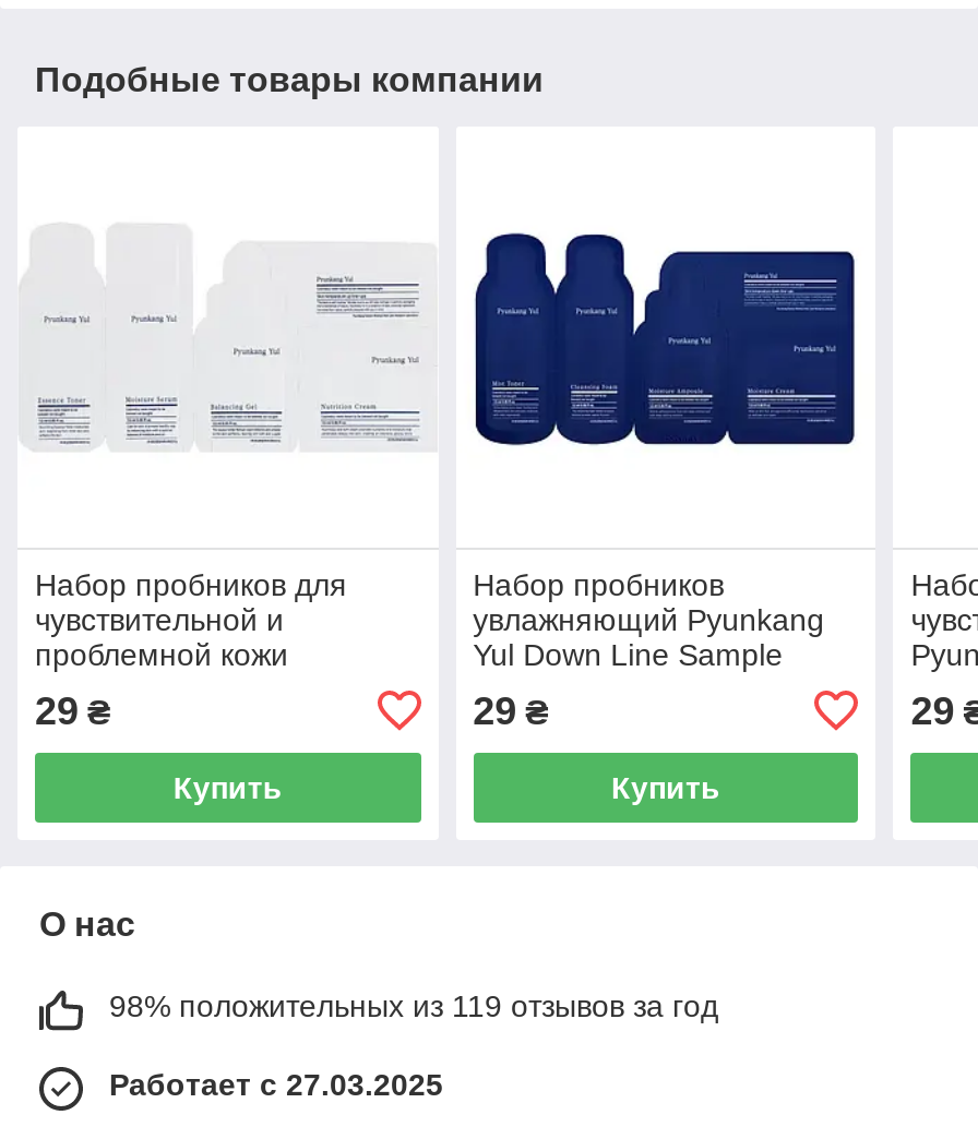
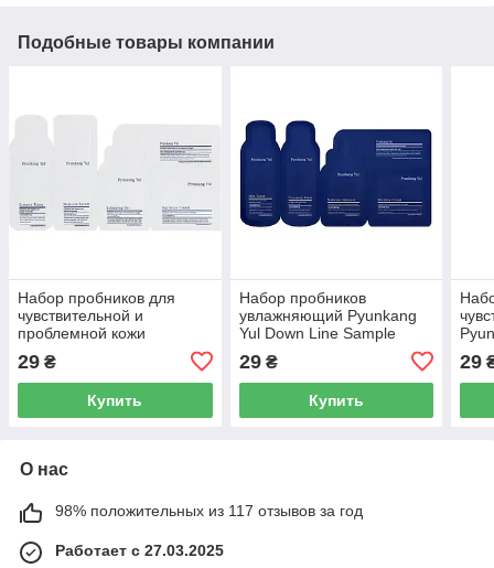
[109,988,718,1023] 98% положительных из 119 отзывов за год -> [55,502,363,519] 98% положительных из 117 отзывов за год

